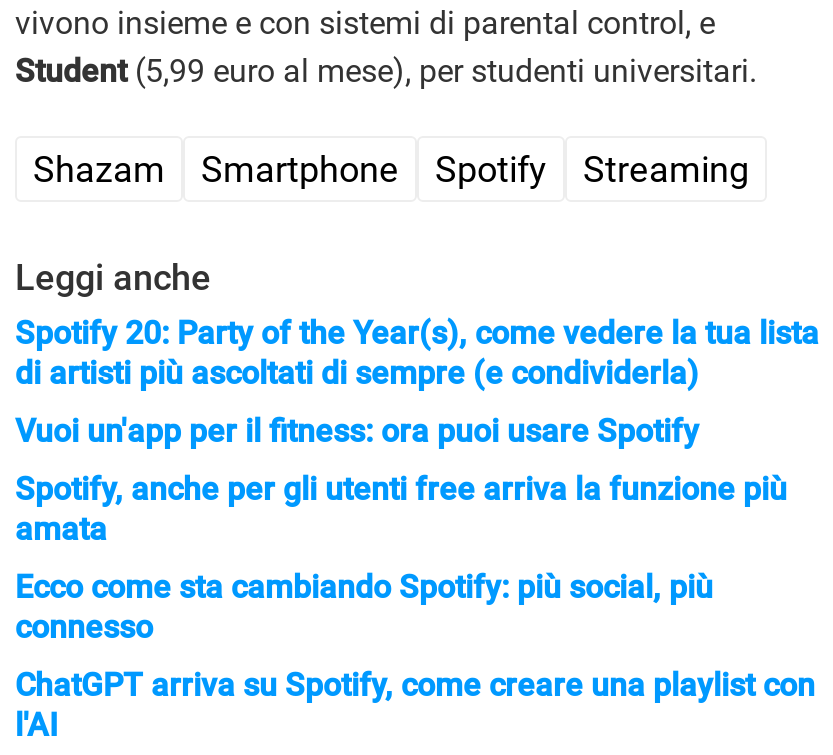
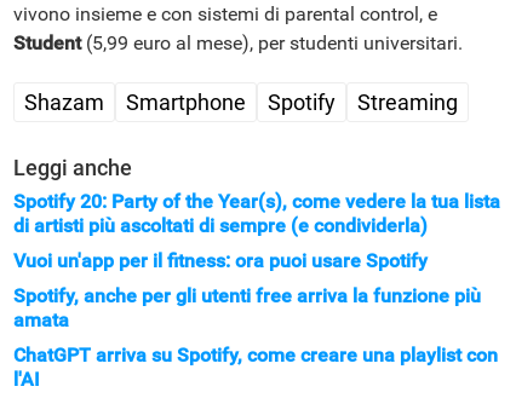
[15,569,713,647] Ecco come sta cambiando Spotify: più social, più | connesso -> none

